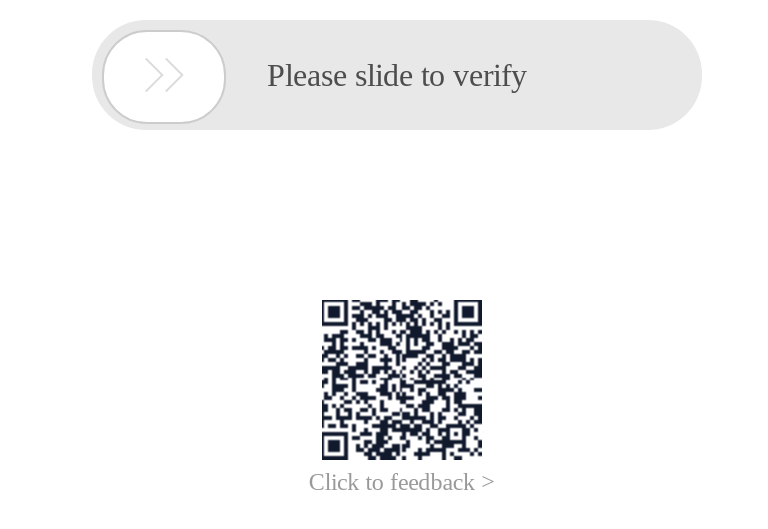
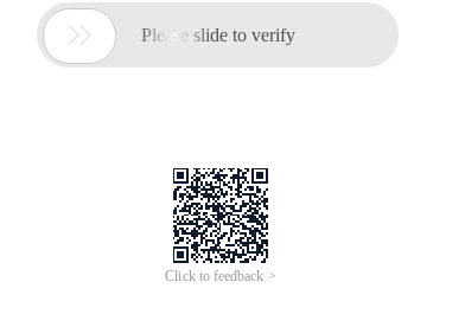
[320,298,484,462] [image] -> [173,167,269,264] [image]

